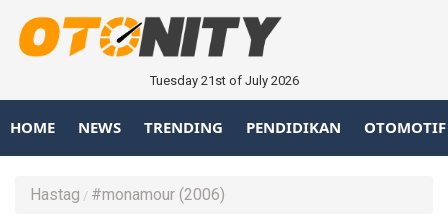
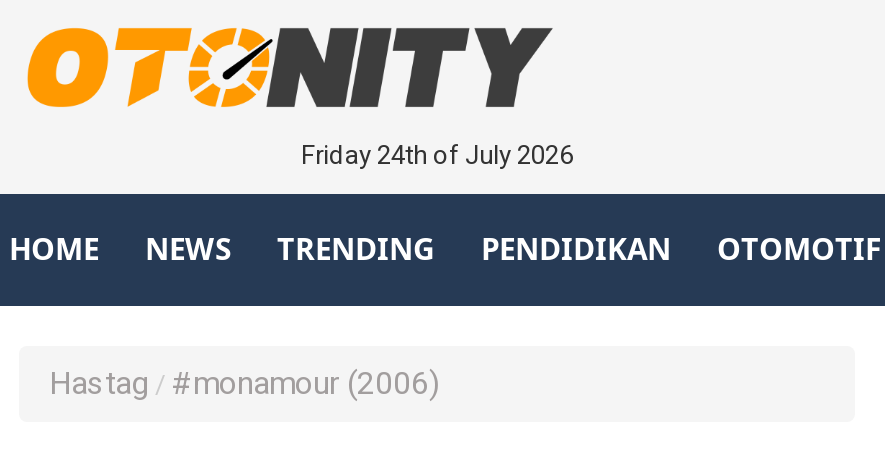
[149,73,298,88] Tuesday 21st of July 2026 -> [301,140,573,170] Friday 24th of July 2026

